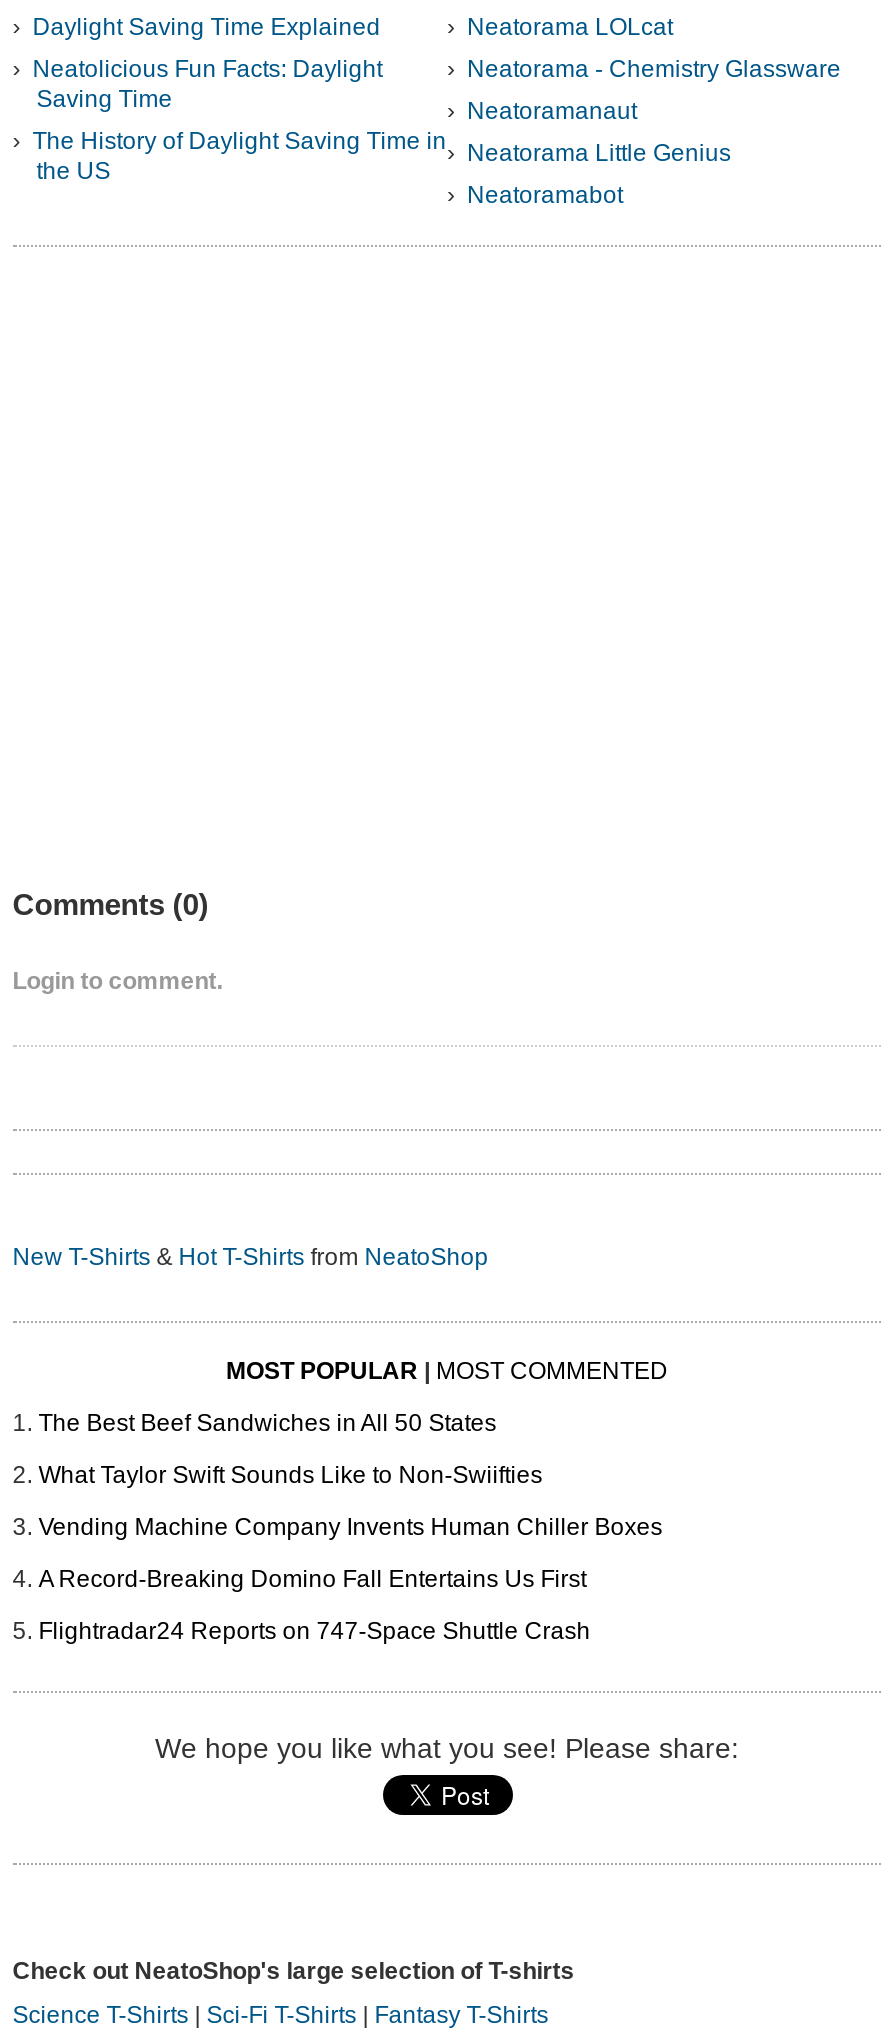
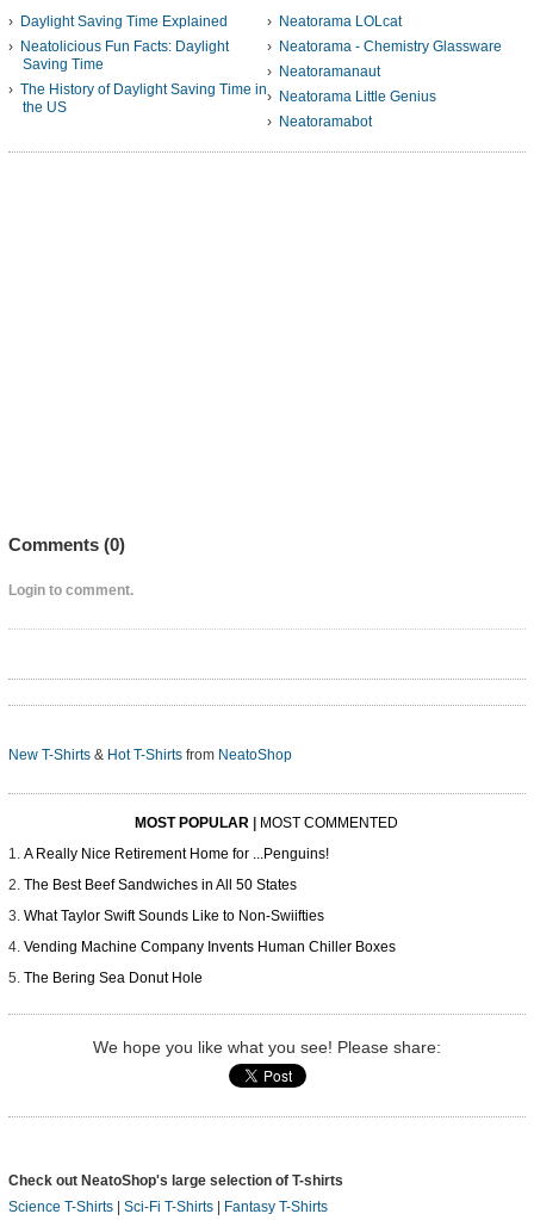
none -> [23,846,329,863] A Really Nice Retirement Home for ...Penguins!
moved [38,1410,662,1542] -> [23,877,395,956]: The Best Beef Sandwiches in All 50 States | What Taylor Swift Sounds Like to Non-Swiifties | Vending Machine Company Invents Human Chiller Boxes
[38,1566,590,1646] A Record-Breaking Domino Fall Entertains Us First | Flightradar24 Reports on 747-Space Shuttle Crash -> [23,970,202,987] The Bering Sea Donut Hole

